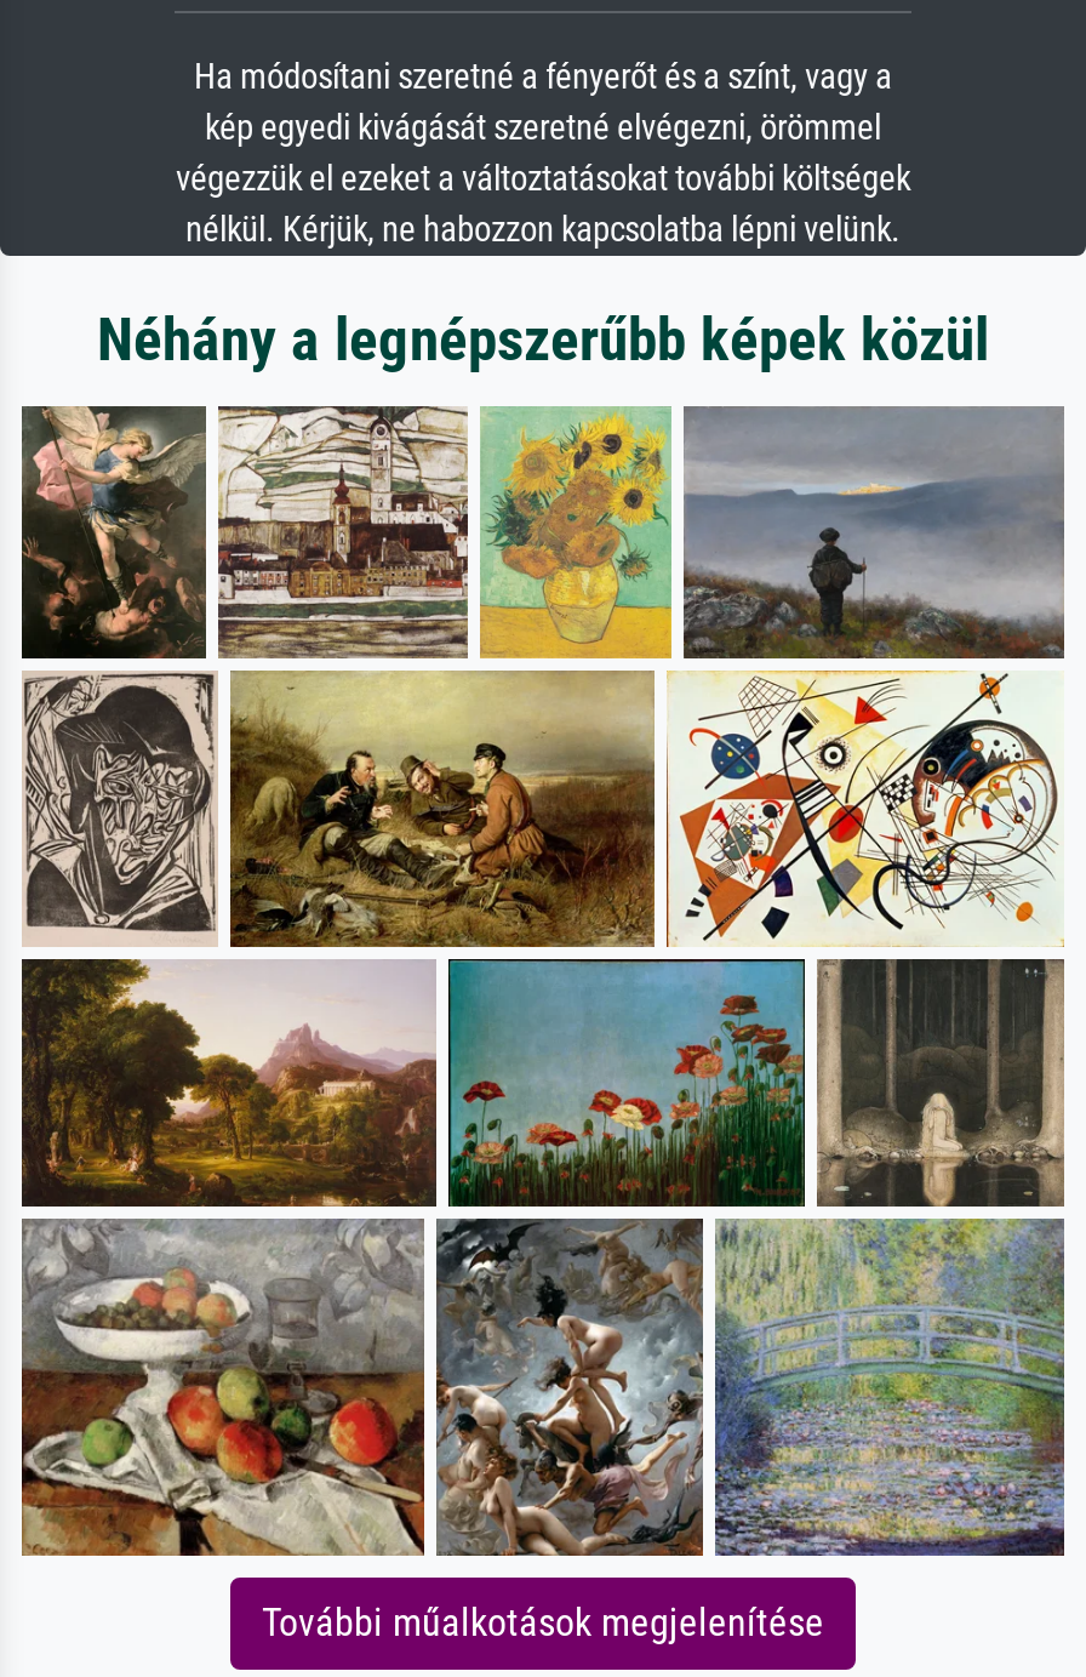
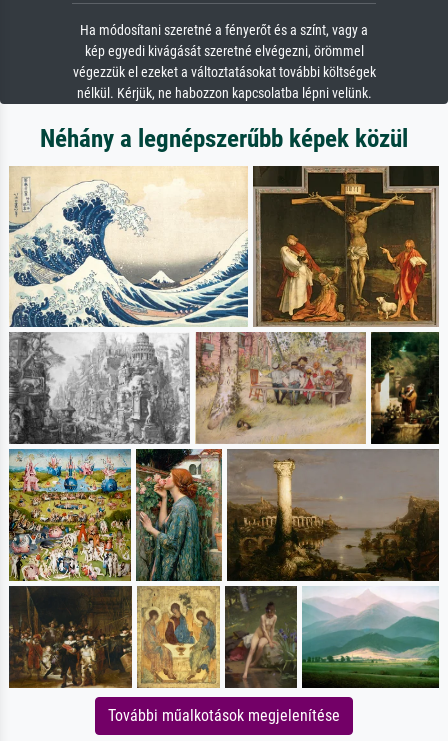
[19,404,1067,1558] [image] -> [8,165,440,689] [image]

